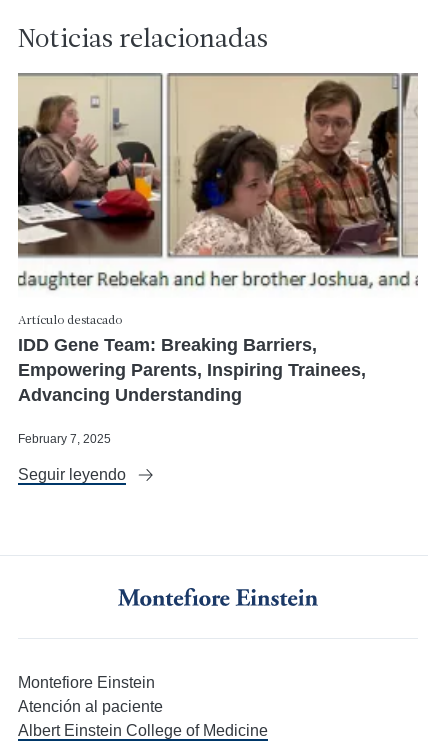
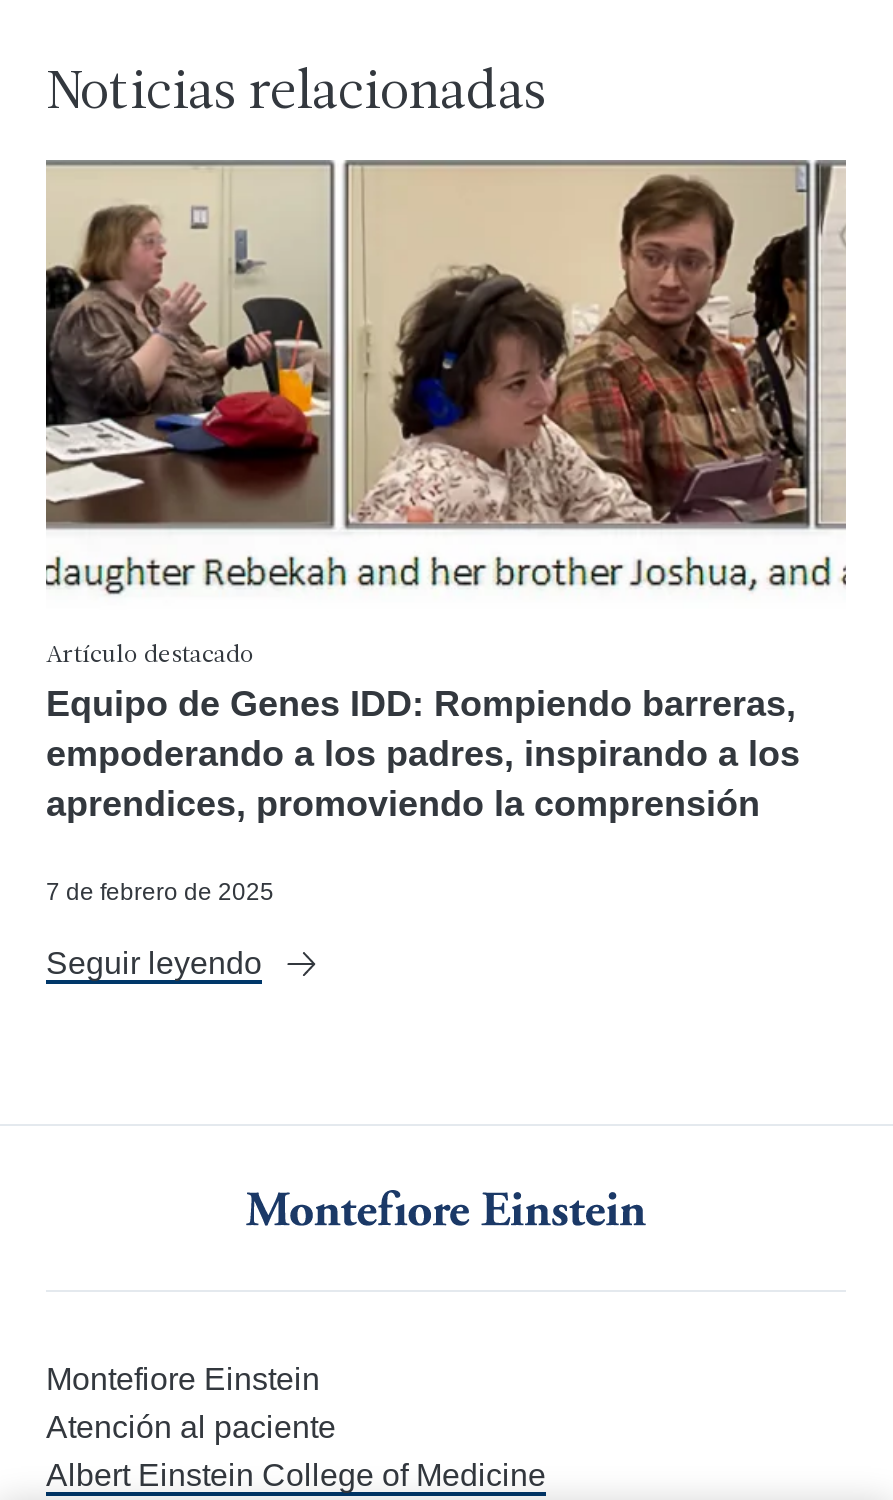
[18,335,366,405] IDD Gene Team: Breaking Barriers, | Empowering Parents, Inspiring Trainees, | Advancing Understanding -> [46,684,800,824] Equipo de Genes IDD: Rompiendo barreras, | empoderando a los padres, inspirando a los | aprendices, promoviendo la comprensión
[18,432,111,446] February 7, 2025 -> [46,878,274,906] 7 de febrero de 2025

